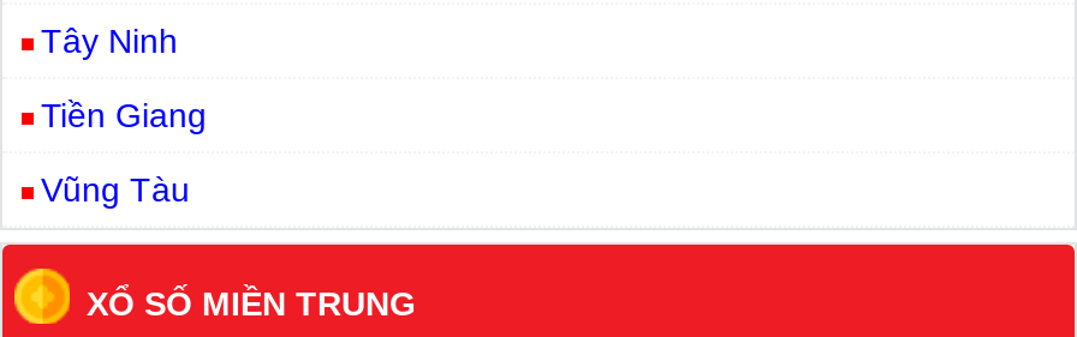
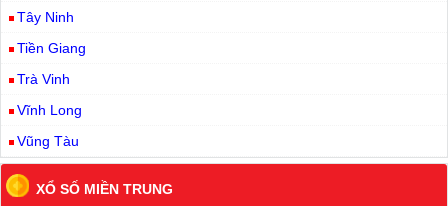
none -> [17,71,82,118] Trà Vinh | Vĩnh Long

